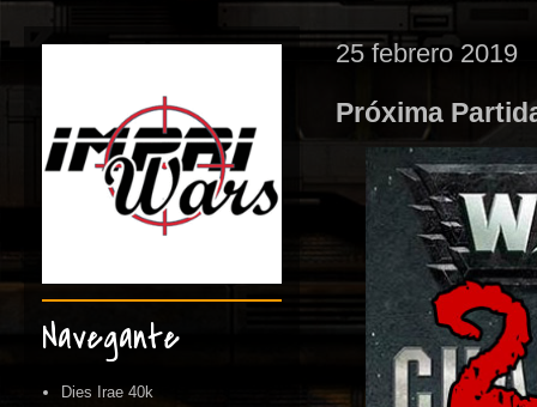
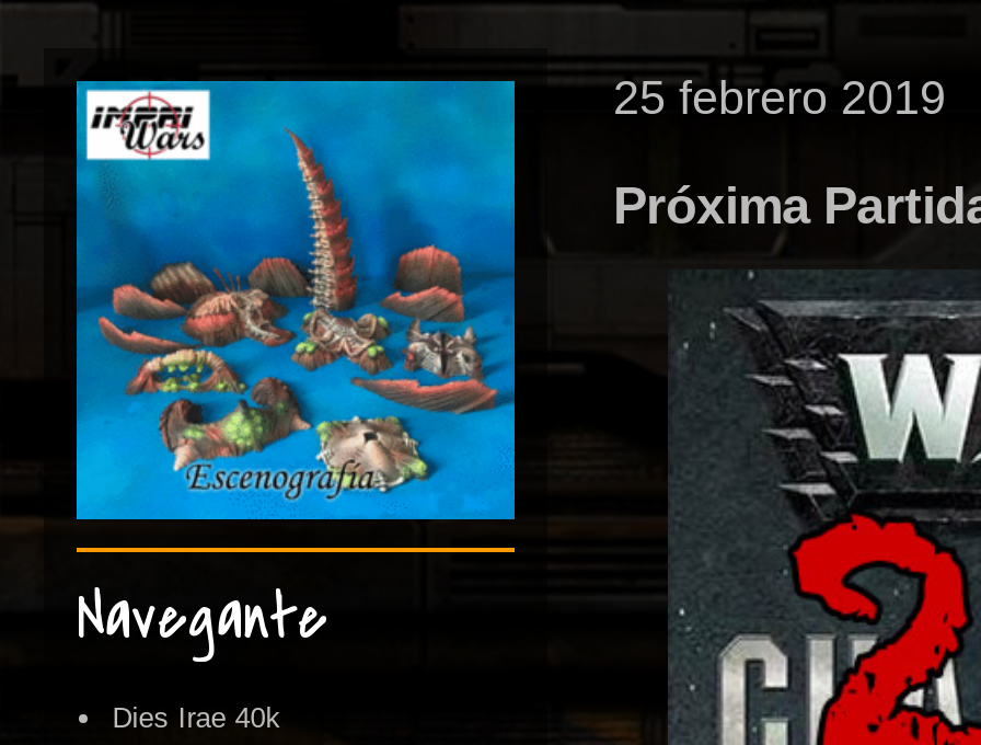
[41,43,283,285] [image] -> [74,79,517,521] [image]

